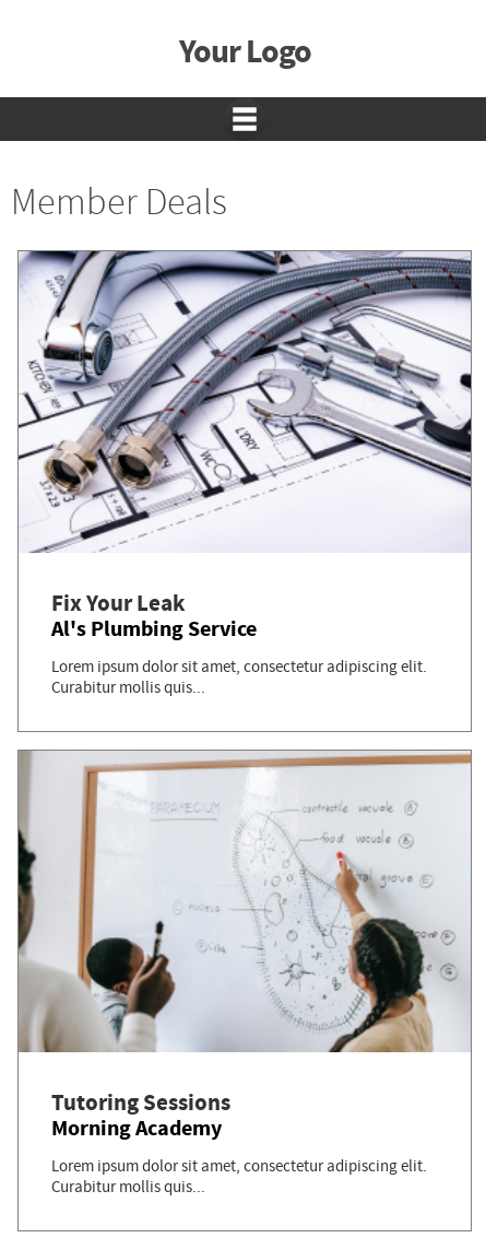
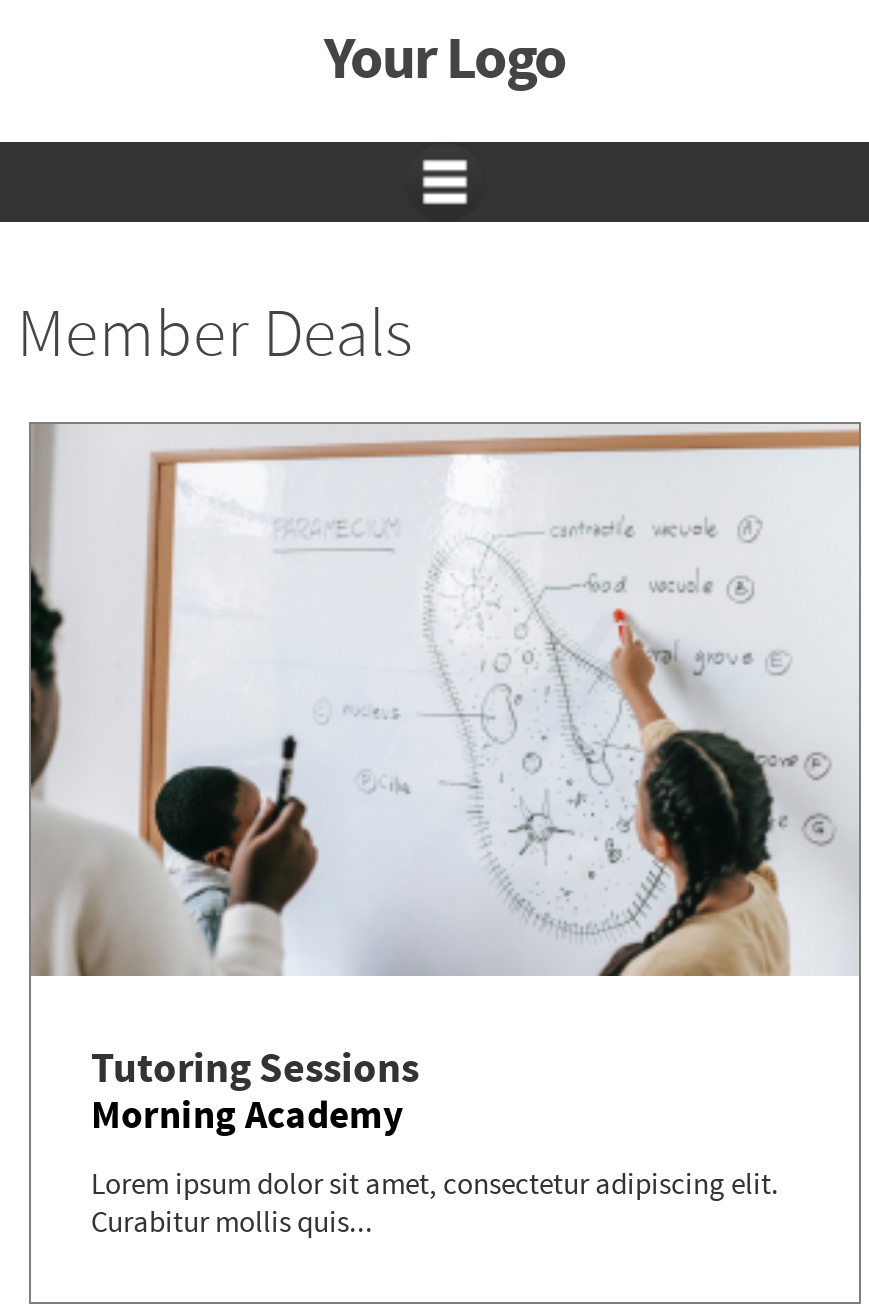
[17,250,472,699] [image] | Fix Your Leak | Al's Plumbing Service | Lorem ipsum dolor sit amet, consectetur adipiscing elit. | Curabitur mollis quis... -> none

